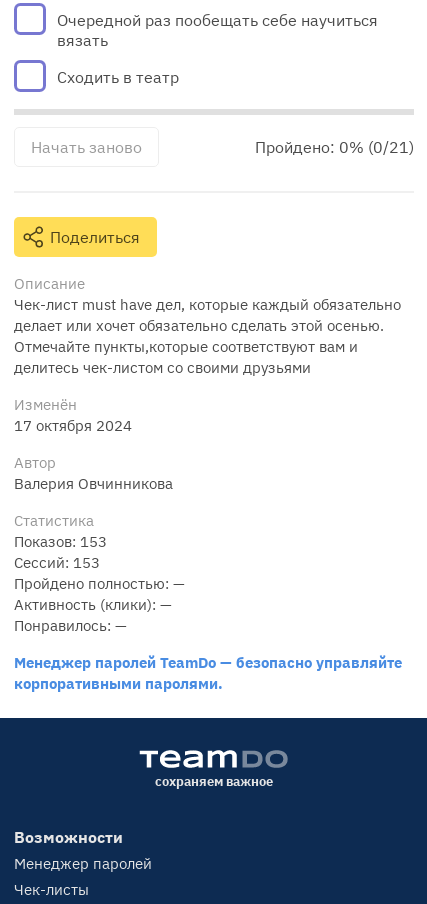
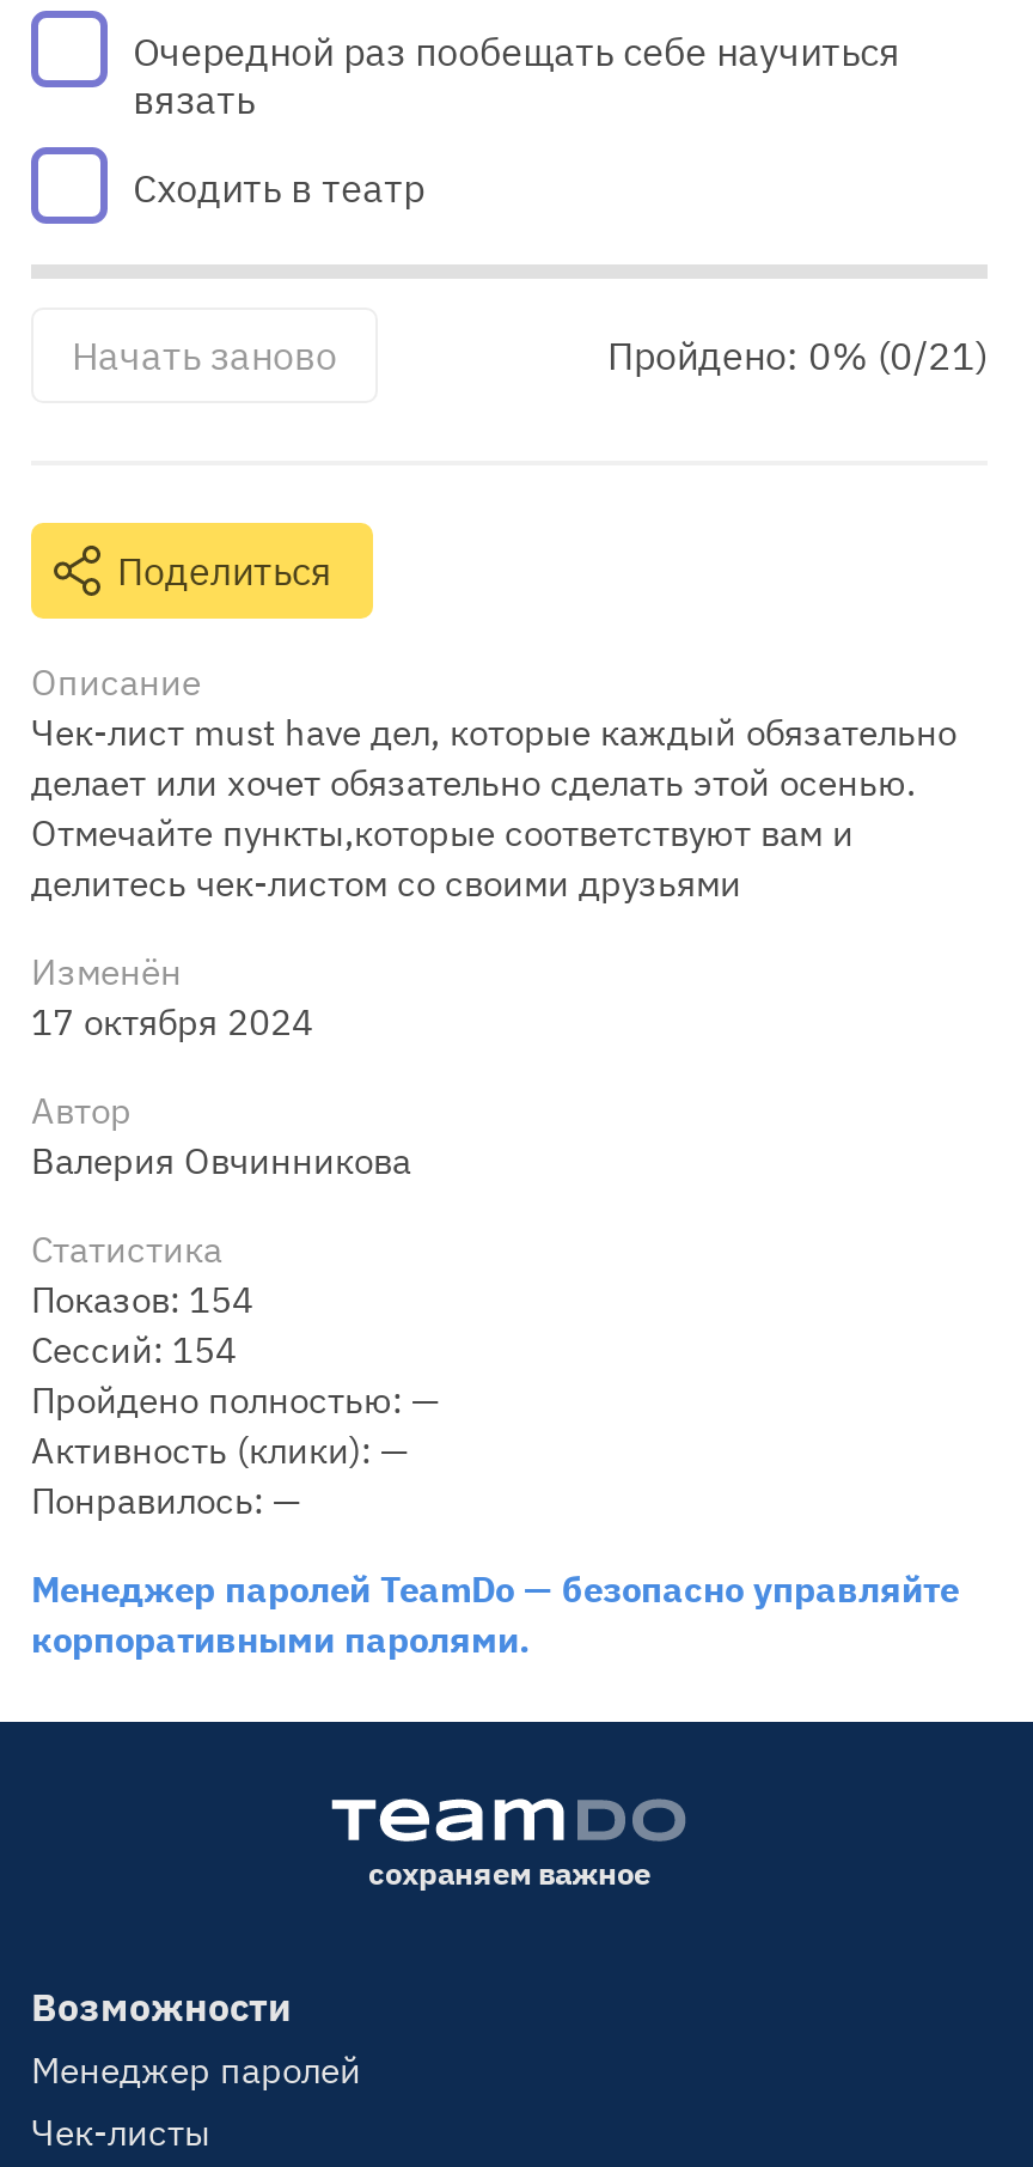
[14,531,107,551] Показов: 153 -> [31,1274,253,1322] Показов: 154
[14,552,100,572] Сессий: 153 -> [31,1325,237,1372] Сессий: 154

